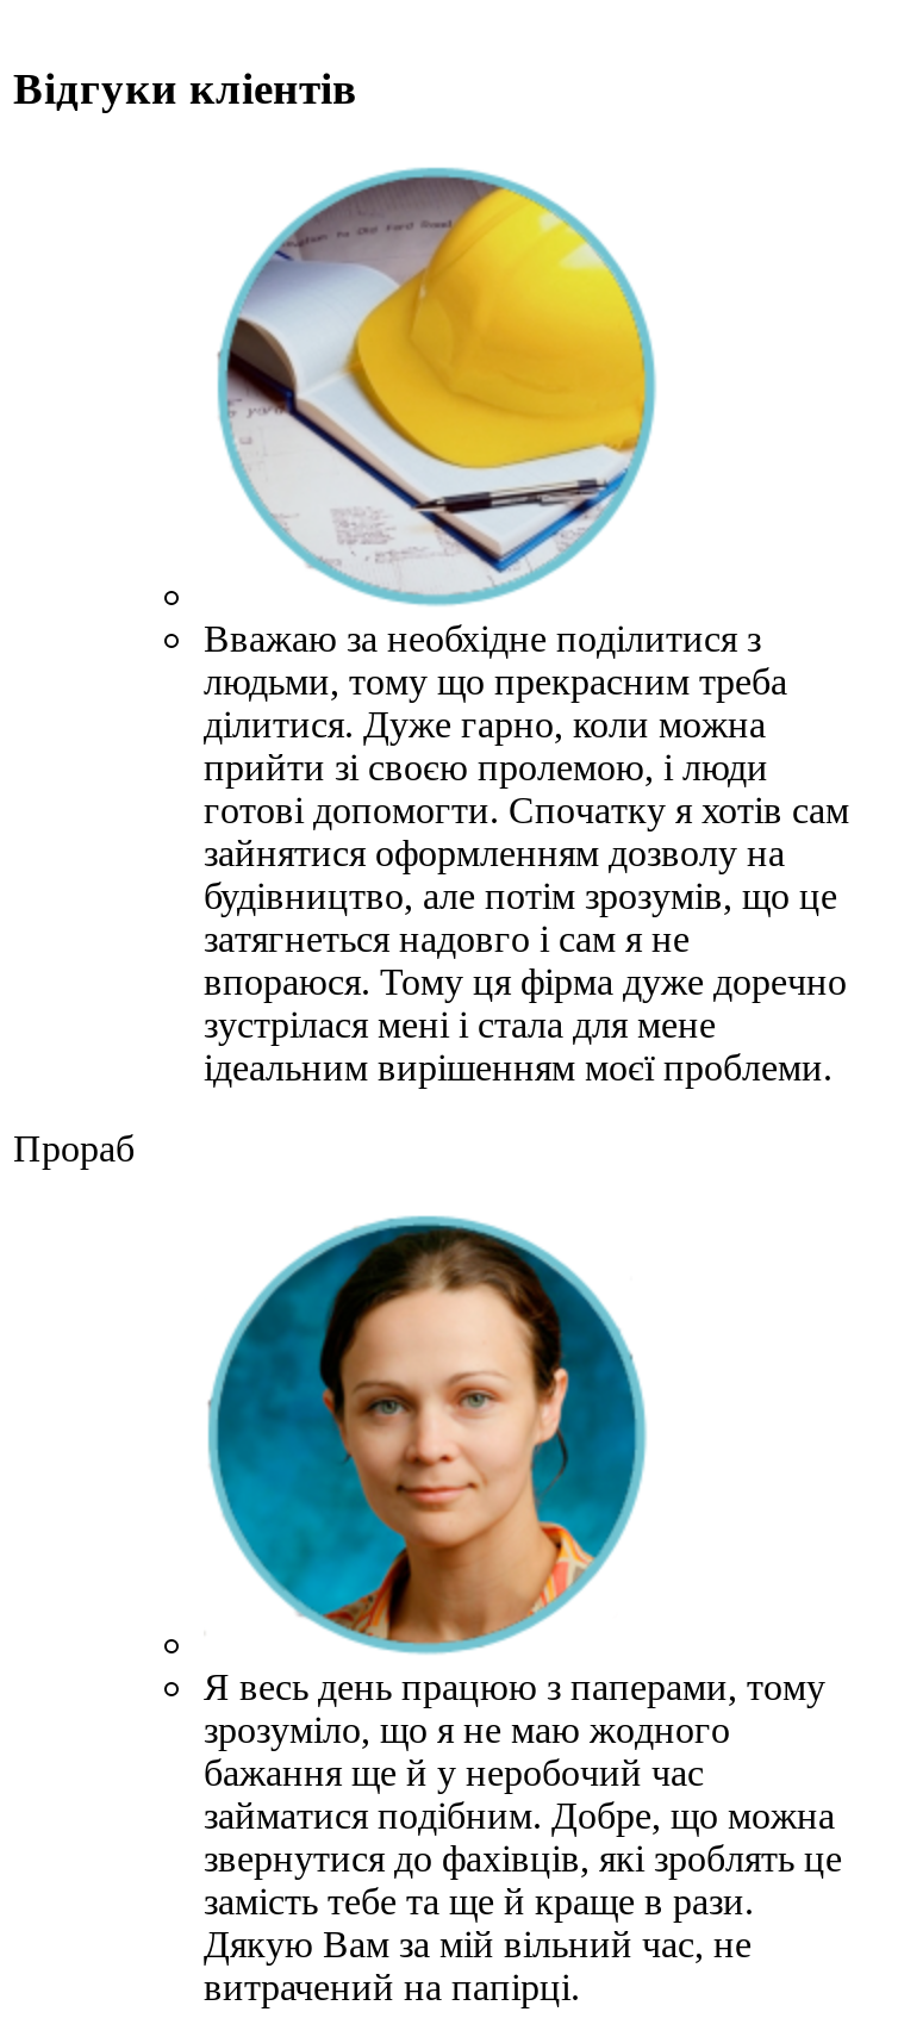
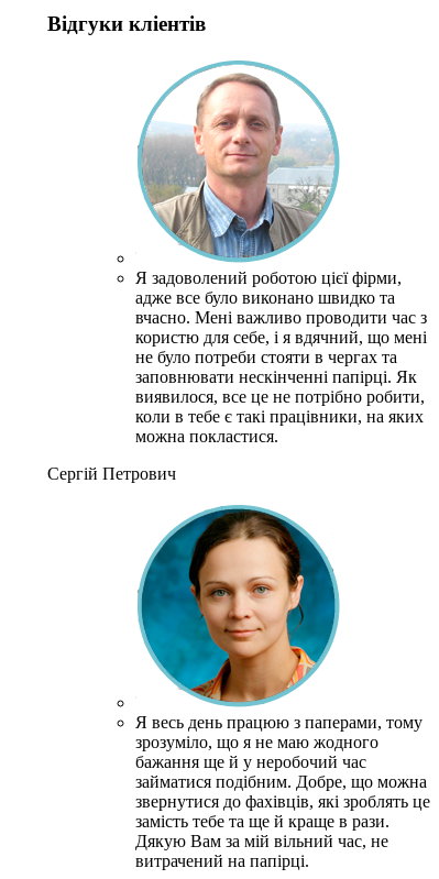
[213,175,656,597] [image] -> [136,64,341,220] [image]
[204,617,849,1087] Вважаю за необхідне поділитися з | людьми, тому що прекрасним треба | ділитися. Дуже гарно, коли можна | прийти зі своєю пролемою, і люди | готові допомогти. Спочатку я хотів сам | зайнятися оформленням дозволу на | будівництво, але потім зрозумів, що це | затягнеться надовго і сам я не | впораюся. Тому ця фірма дуже доречно | зустрілася мені і стала для мене | ідеальним вирішенням моєї проблеми. -> [135,268,427,445] Я задоволений роботою цієї фірми, | адже все було виконано швидко та | вчасно. Мені важливо проводити час з | користю для себе, і я вдячний, що мені | не було потреби стояти в чергах та | заповнювати нескінченні папірці. Як | виявилося, все це не потрібно робити, | коли в тебе є такі працівники, на яких | можна покластися.
[13,1127,135,1168] Прораб -> [47,464,176,483] Сергій Петрович

